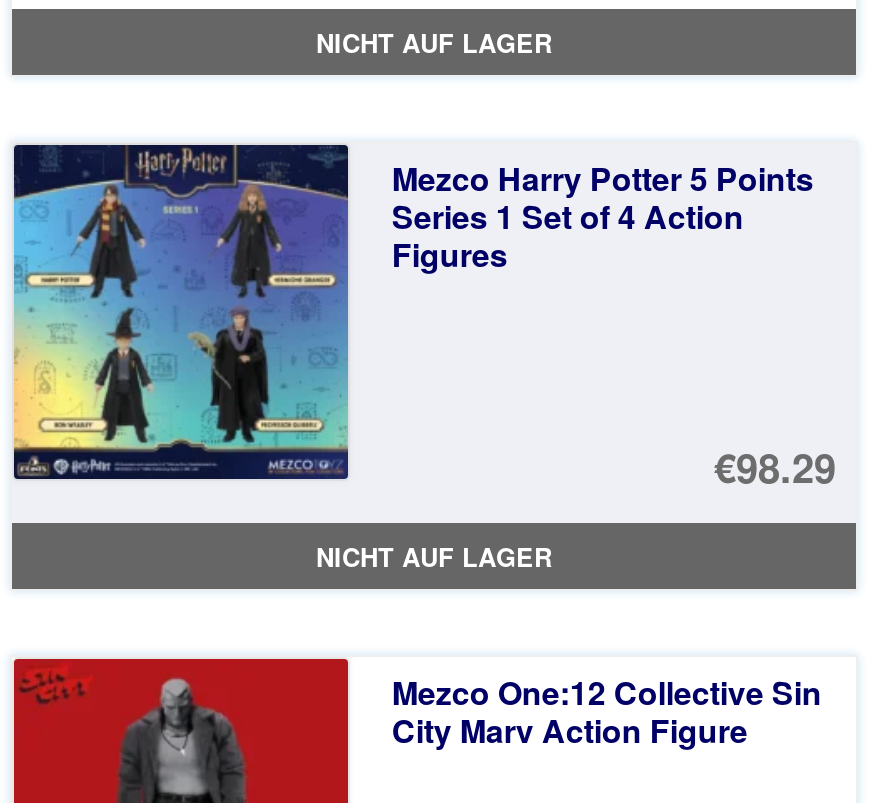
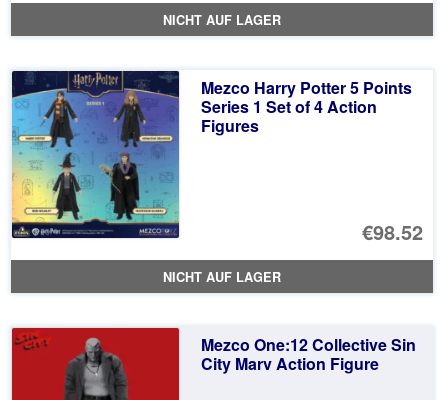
[714,437,836,495] €98.29 -> [362,217,423,246] €98.52

